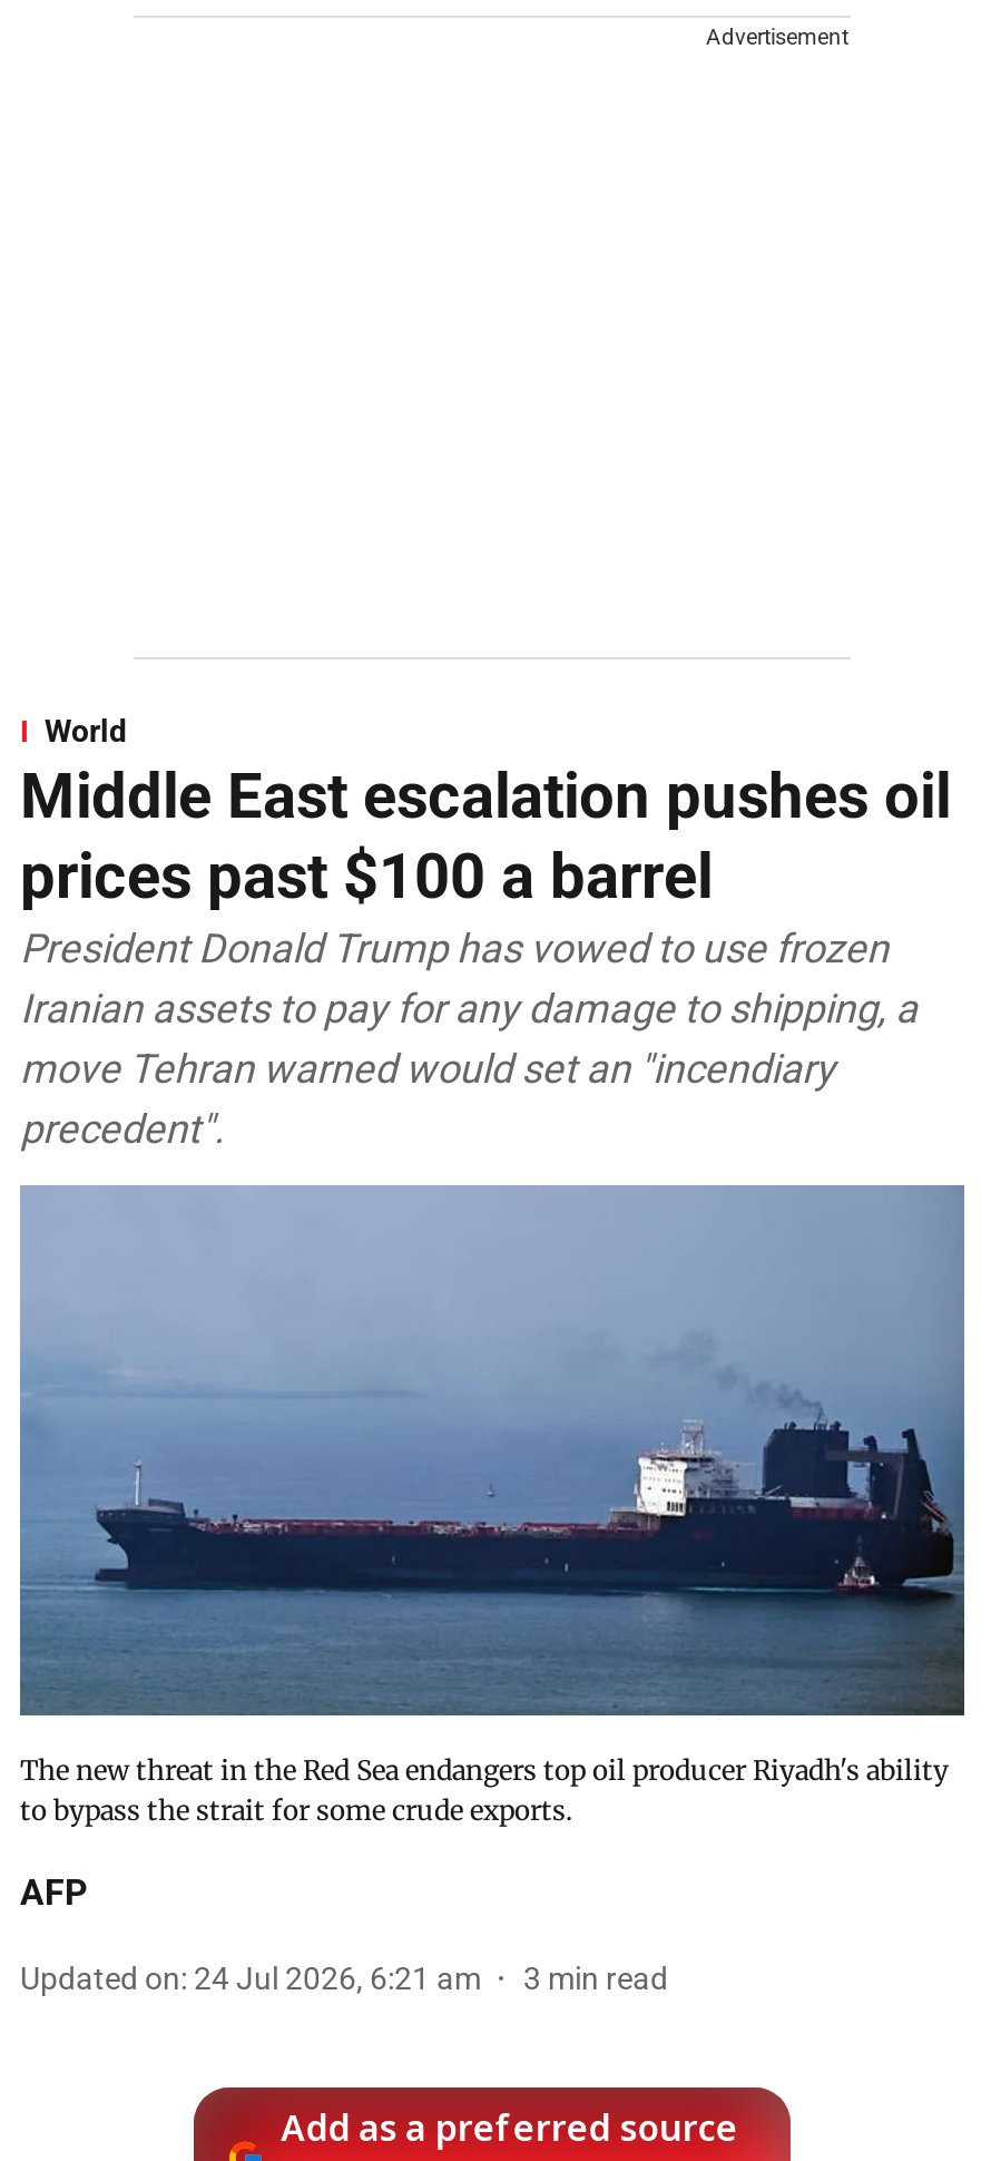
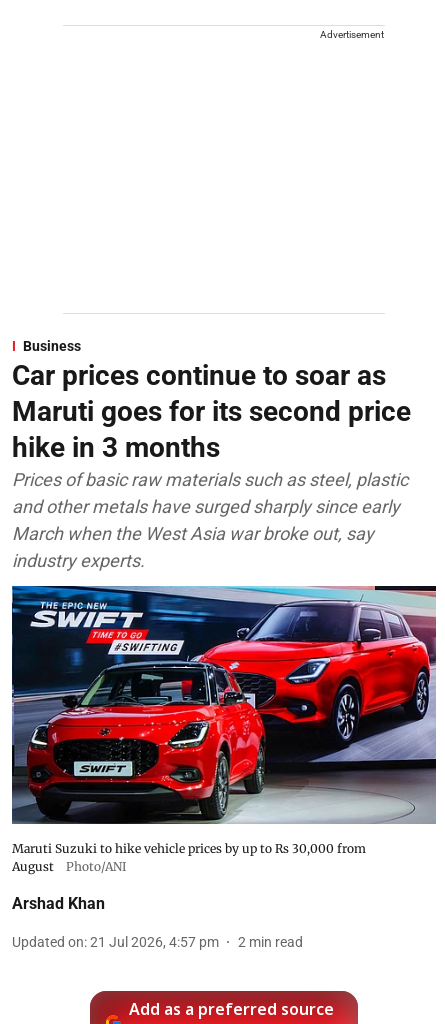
[20,713,951,1152] World | Middle East escalation pushes oil | prices past $100 a barrel | President Donald Trump has vowed to use frozen | Iranian assets to pay for any damage to shipping, a | move Tehran warned would set an "incendiary | precedent". -> [12,338,411,571] Business | Car prices continue to soar as | Maruti goes for its second price | hike in 3 months | Prices of basic raw materials such as steel, plastic | and other metals have surged sharply since early | March when the West Asia war broke out, say | industry experts.
[18,1187,964,1718] [image] -> [11,585,436,798] [image]
[20,1754,949,1828] The new threat in the Red Sea endangers top oil producer Riyadh's ability | to bypass the strait for some crude exports. -> [12,841,366,874] Maruti Suzuki to hike vehicle prices by up to Rs 30,000 from | August | Photo/ANI
[20,1872,87,1915] AFP -> [12,894,105,913] Arshad Khan
[20,1961,668,1997] Updated on: 24 Jul 2026, 6:21 am | 3 min read -> [12,934,303,950] Updated on: 21 Jul 2026, 4:57 pm | 2 min read

